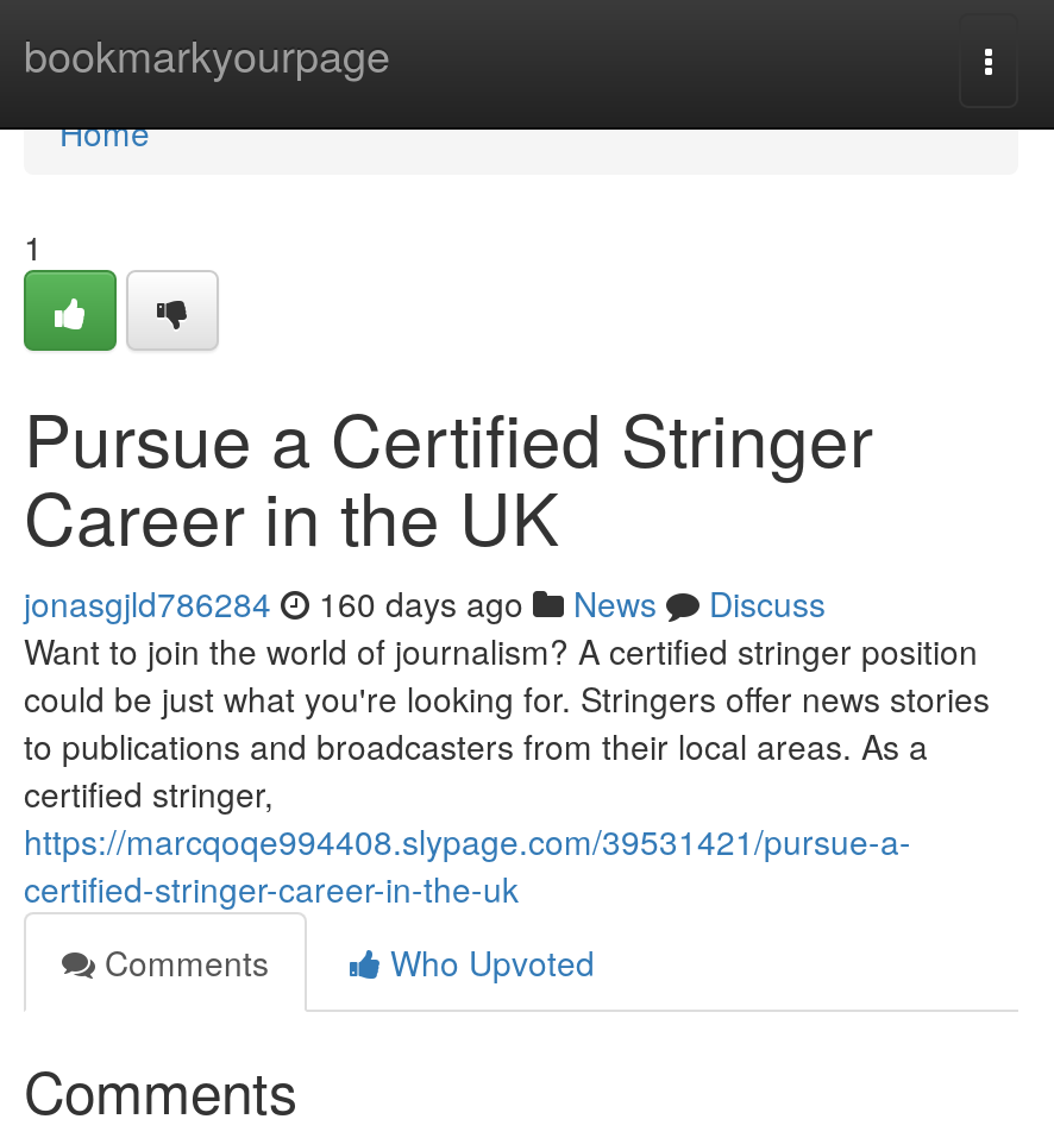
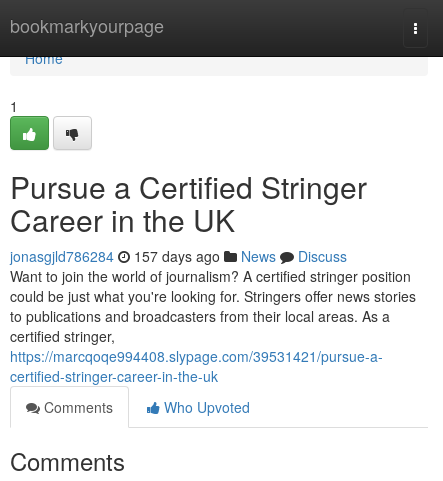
[24,579,826,627] jonasgjld786284 160 days ago News Discuss -> [10,246,347,266] jonasgjld786284 157 days ago News Discuss

